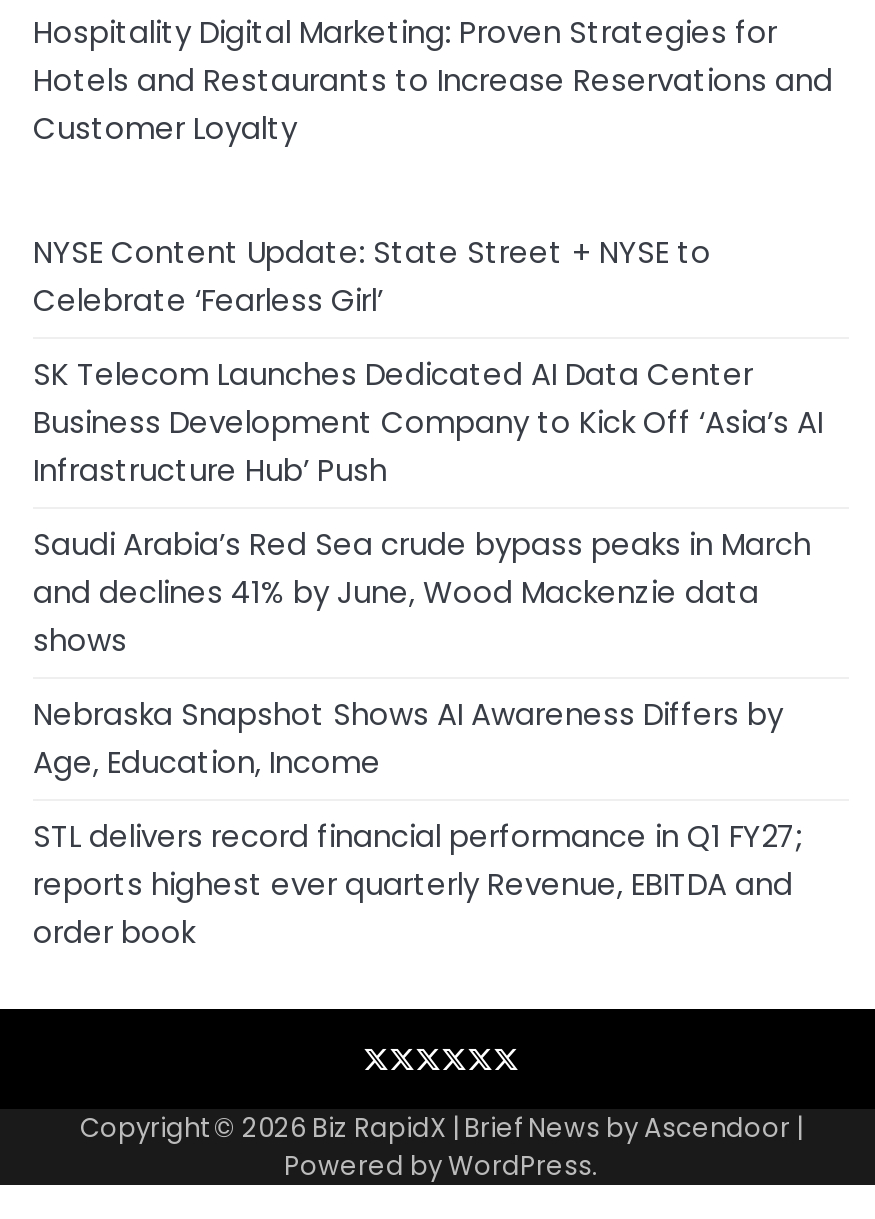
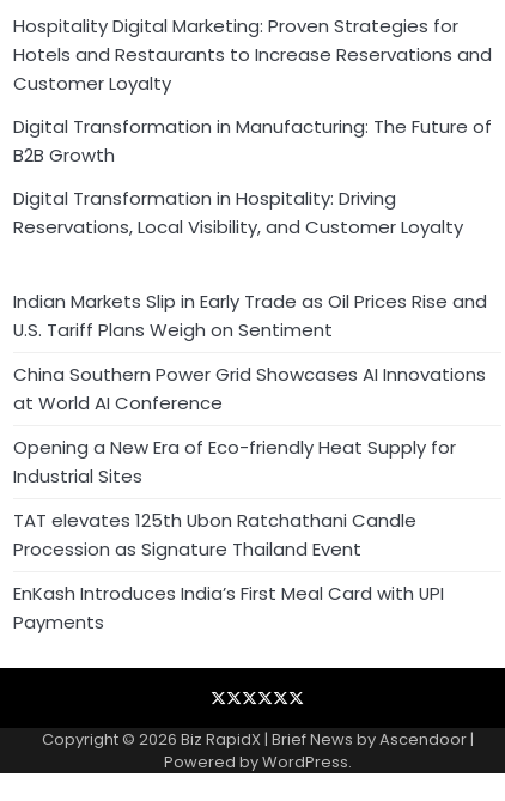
[33,230,823,952] NYSE Content Update: State Street + NYSE to | Celebrate ‘Fearless Girl’ | SK Telecom Launches Dedicated AI Data Center | Business Development Company to Kick Off ‘Asia’s AI | Infrastructure Hub’ Push | Saudi Arabia’s Red Sea crude bypass peaks in March | and declines 41% by June, Wood Mackenzie data | shows | Nebraska Snapshot Shows AI Awareness Differs by | Age, Education, Income | STL delivers record financial performance in Q1 FY27; | reports highest ever quarterly Revenue, EBITDA and | order book -> [13,114,492,634] Digital Transformation in Manufacturing: The Future of | B2B Growth | Digital Transformation in Hospitality: Driving | Reservations, Local Visibility, and Customer Loyalty | Indian Markets Slip in Early Trade as Oil Prices Rise and | U.S. Tariff Plans Weigh on Sentiment | China Southern Power Grid Showcases AI Innovations | at World AI Conference | Opening a New Era of Eco-friendly Heat Supply for | Industrial Sites | TAT elevates 125th Ubon Ratchathani Candle | Procession as Signature Thailand Event | EnKash Introduces India’s First Meal Card with UPI | Payments

